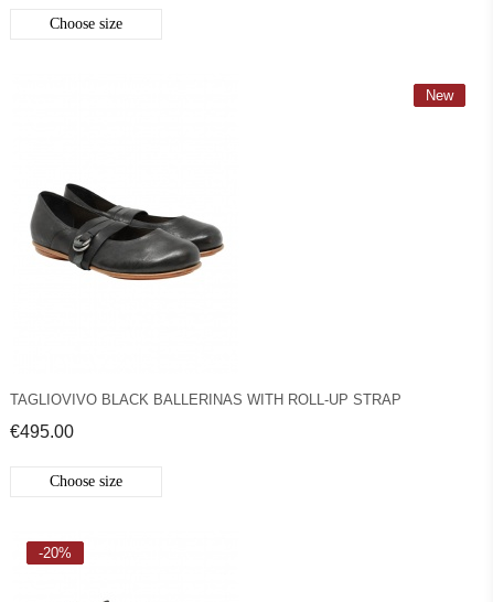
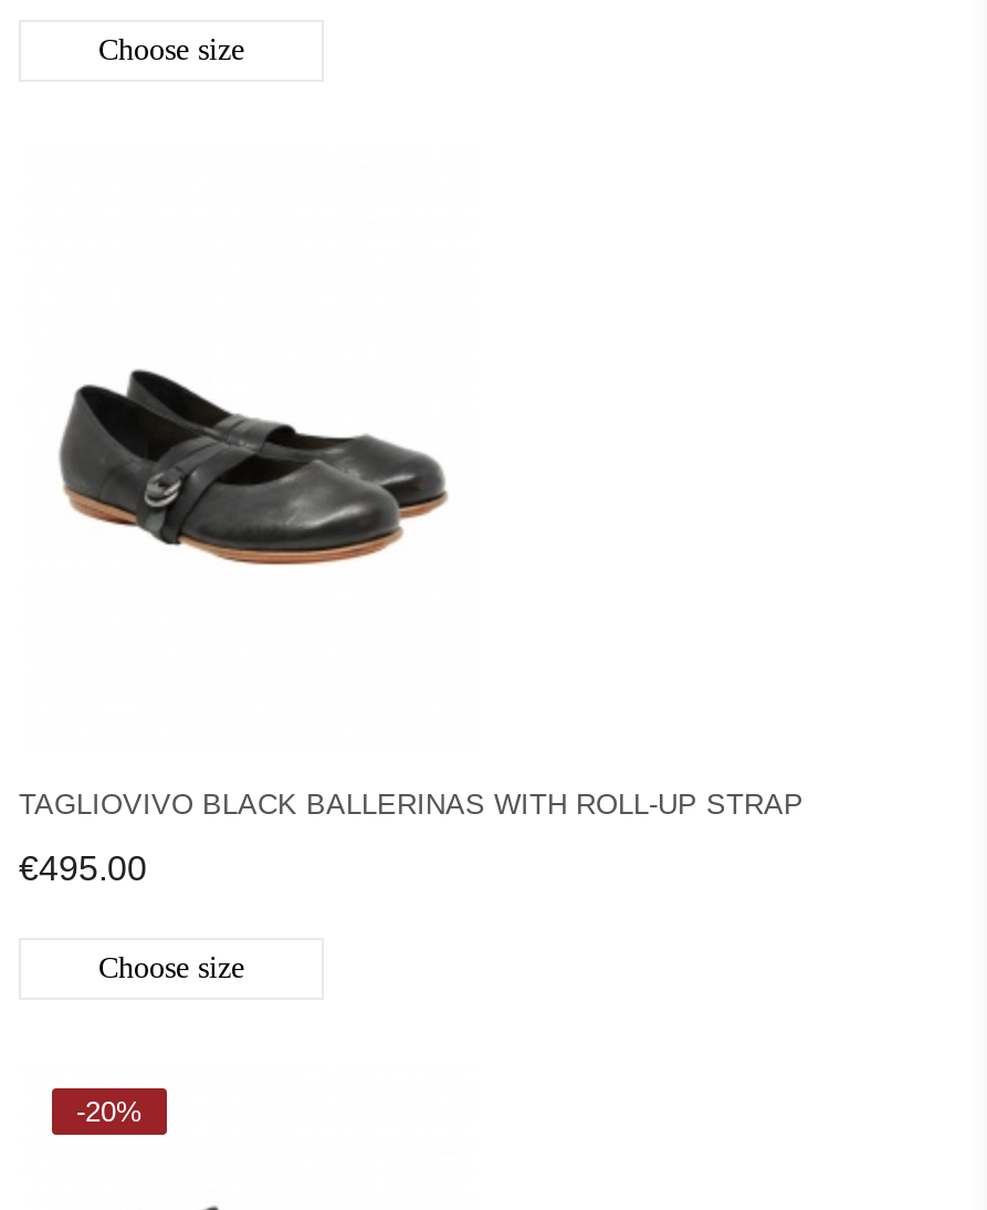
[426,88,453,104] New -> none

